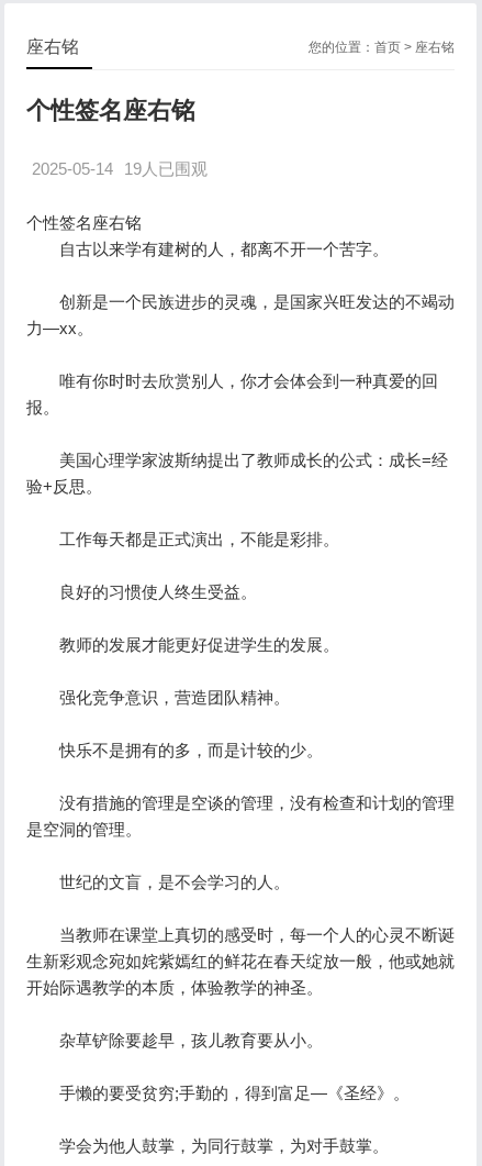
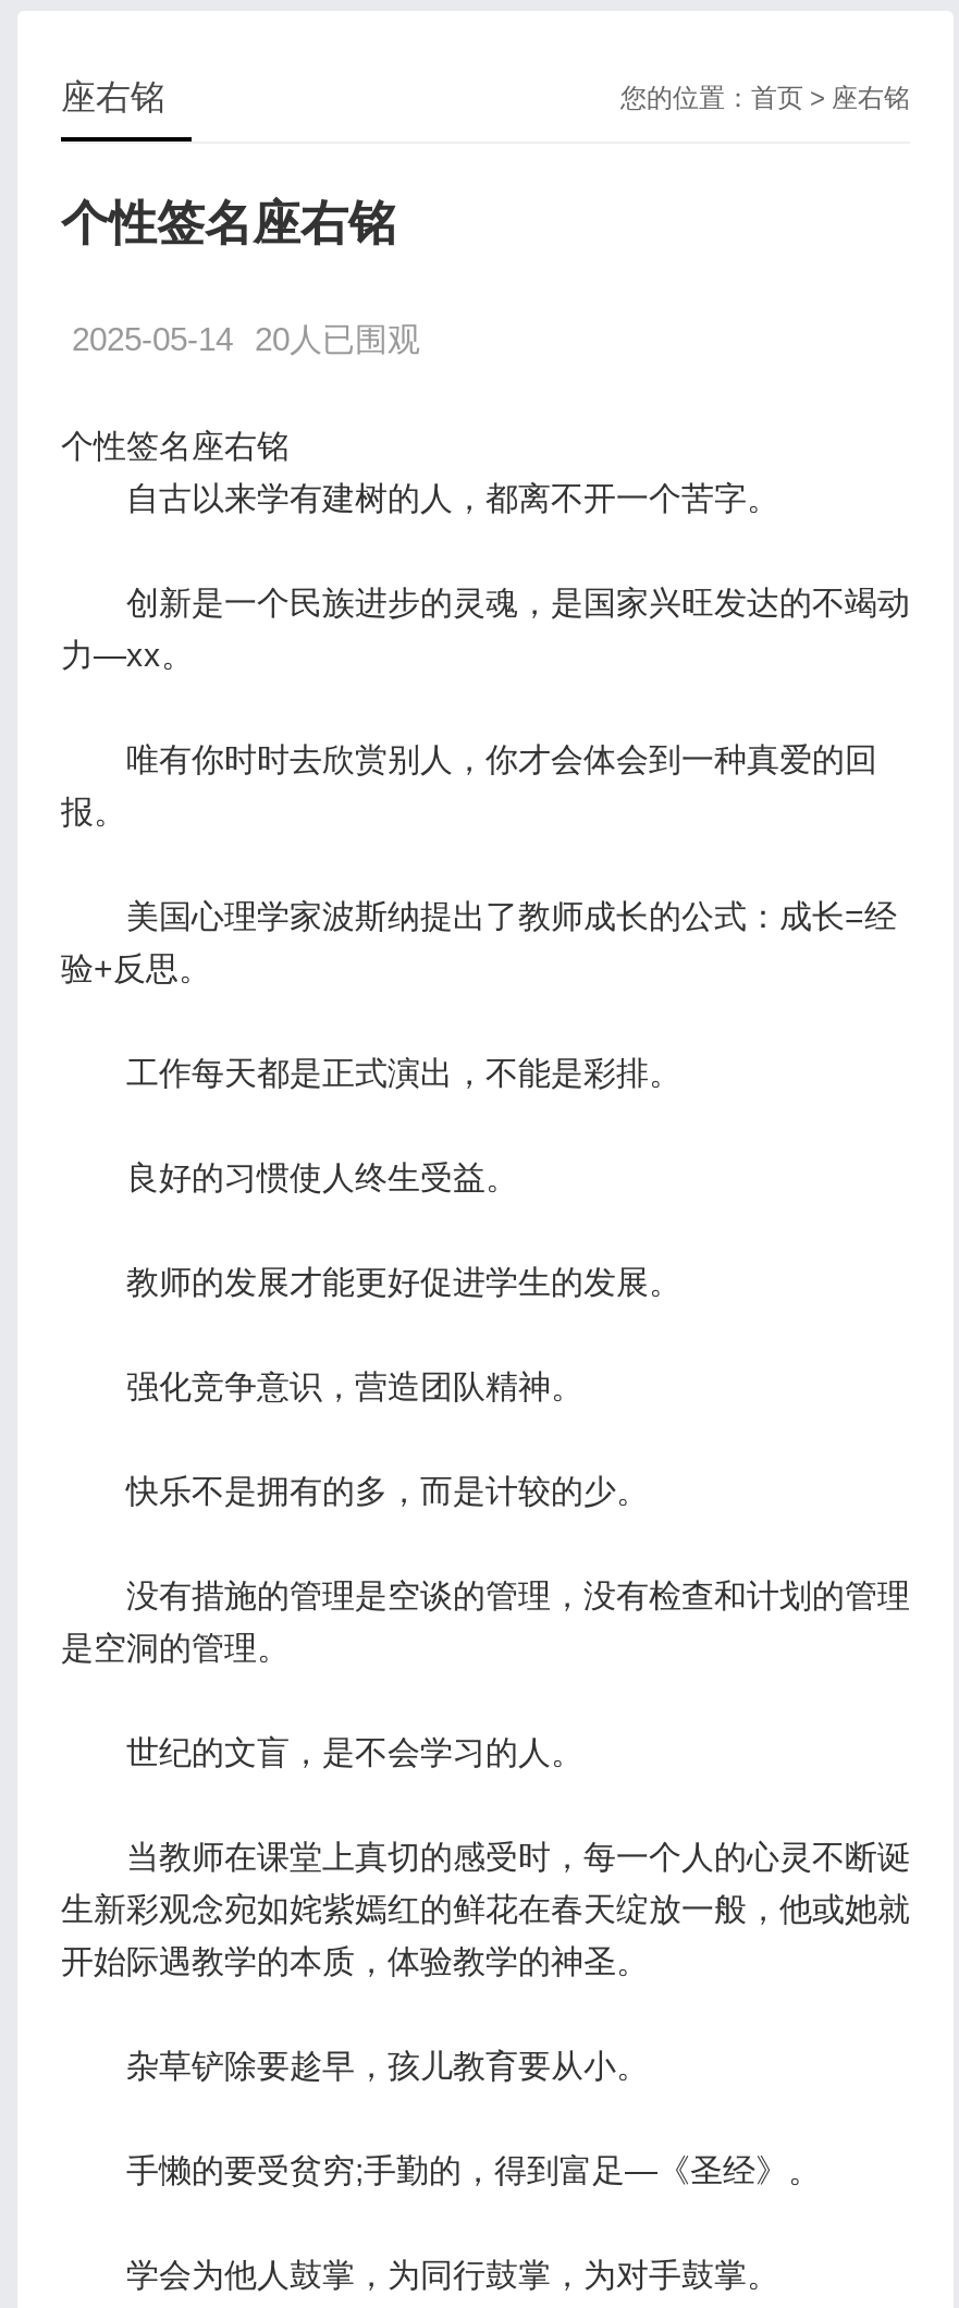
[32,159,208,178] 2025-05-14 19人已围观 -> [72,320,420,357] 2025-05-14 20人已围观

